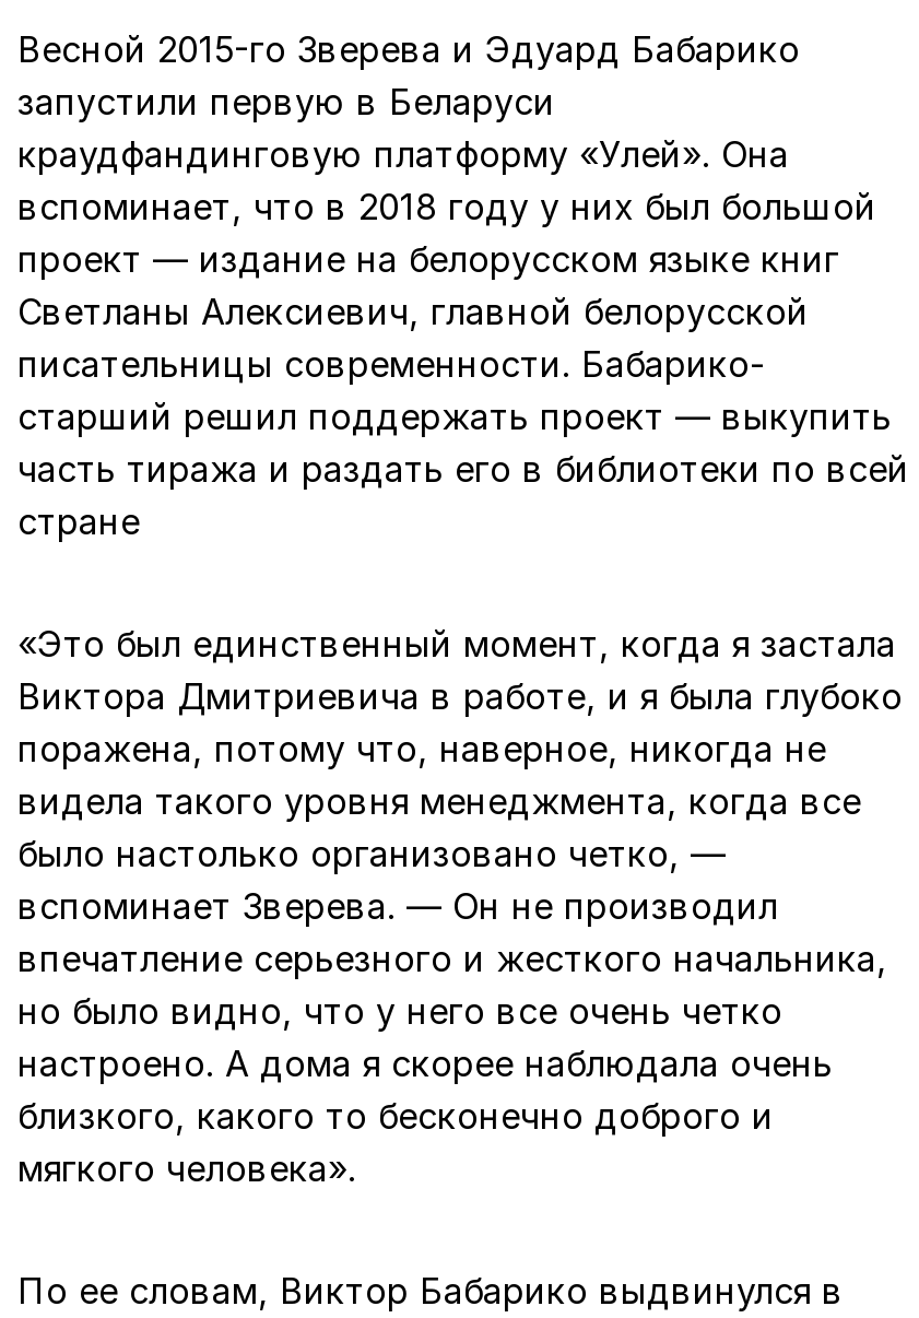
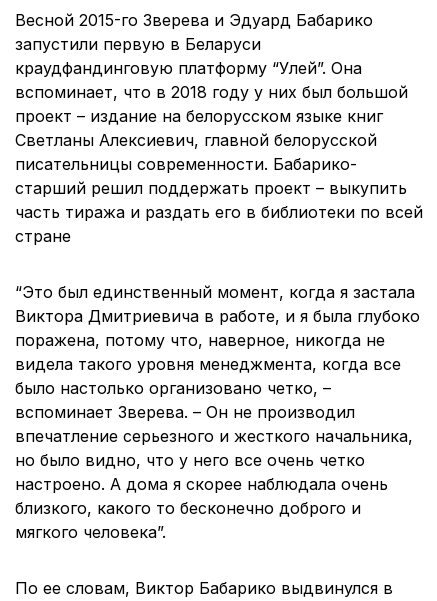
[17,131,789,175] краудфандинговую платформу «Улей». Она -> [15,58,362,78] краудфандинговую платформу “Улей”. Она
[17,236,839,280] проект — издание на белорусском языке книг -> [15,106,383,126] проект – издание на белорусском языке книг
[17,393,892,437] старший решил поддержать проект — выкупить -> [15,178,407,198] старший решил поддержать проект – выкупить
[17,621,896,664] «Это был единственный момент, когда я застала -> [15,282,415,302] “Это был единственный момент, когда я застала
[17,830,726,874] было настолько организовано четко, — -> [15,378,331,398] было настолько организовано четко, –
[17,883,778,927] вспоминает Зверева. — Он не производил -> [15,402,355,422] вспоминает Зверева. – Он не производил
[17,1145,356,1189] мягкого человека». -> [15,522,166,542] мягкого человека”.

